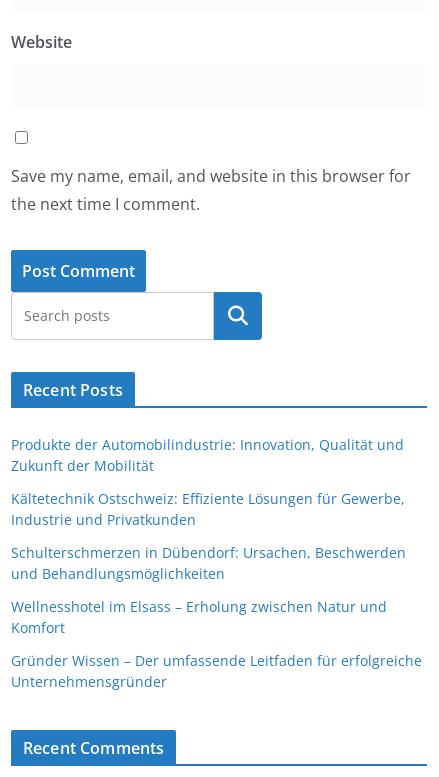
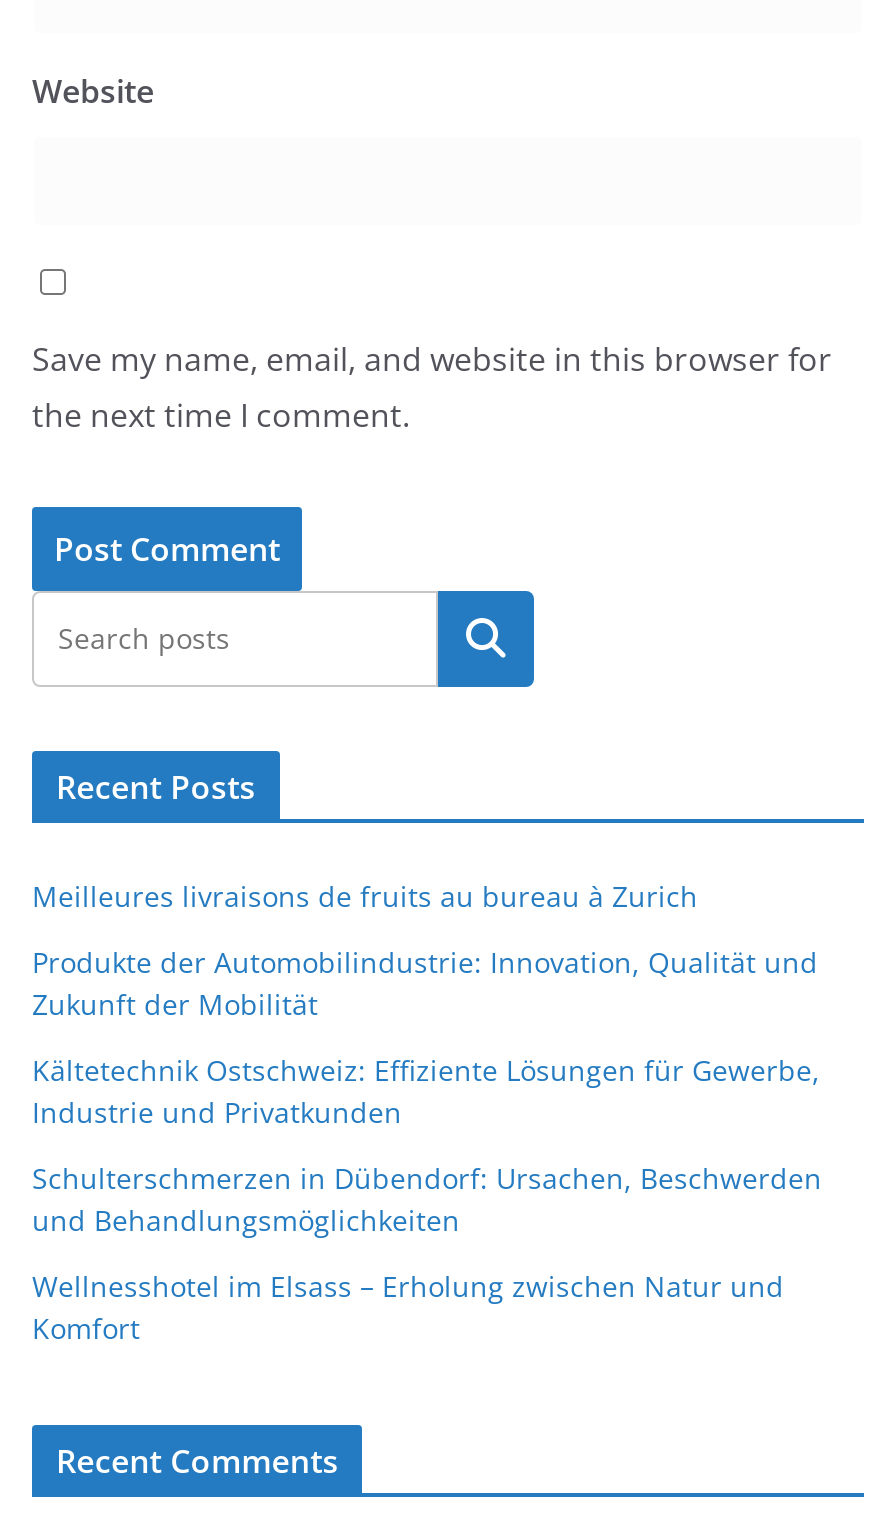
none -> [32,877,698,915] Meilleures livraisons de fruits au bureau à Zurich
moved [11,435,406,637] -> [32,943,822,1347]: Produkte der Automobilindustrie: Innovation, Qualität und | Zukunft der Mobilität | Kältetechnik Ostschweiz: Effiziente Lösungen für Gewerbe, | Industrie und Privatkunden | Schulterschmerzen in Dübendorf: Ursachen, Beschwerden | und Behandlungsmöglichkeiten | Wellnesshotel im Elsass – Erholung zwischen Natur und | Komfort
[11,651,422,691] Gründer Wissen – Der umfassende Leitfaden für erfolgreiche | Unternehmensgründer -> none

